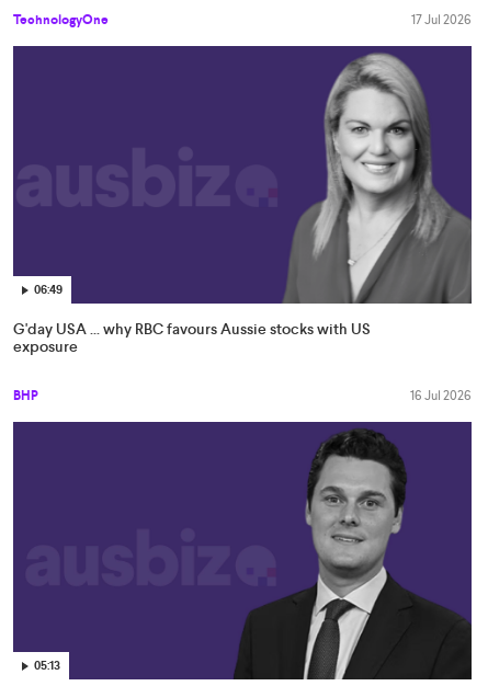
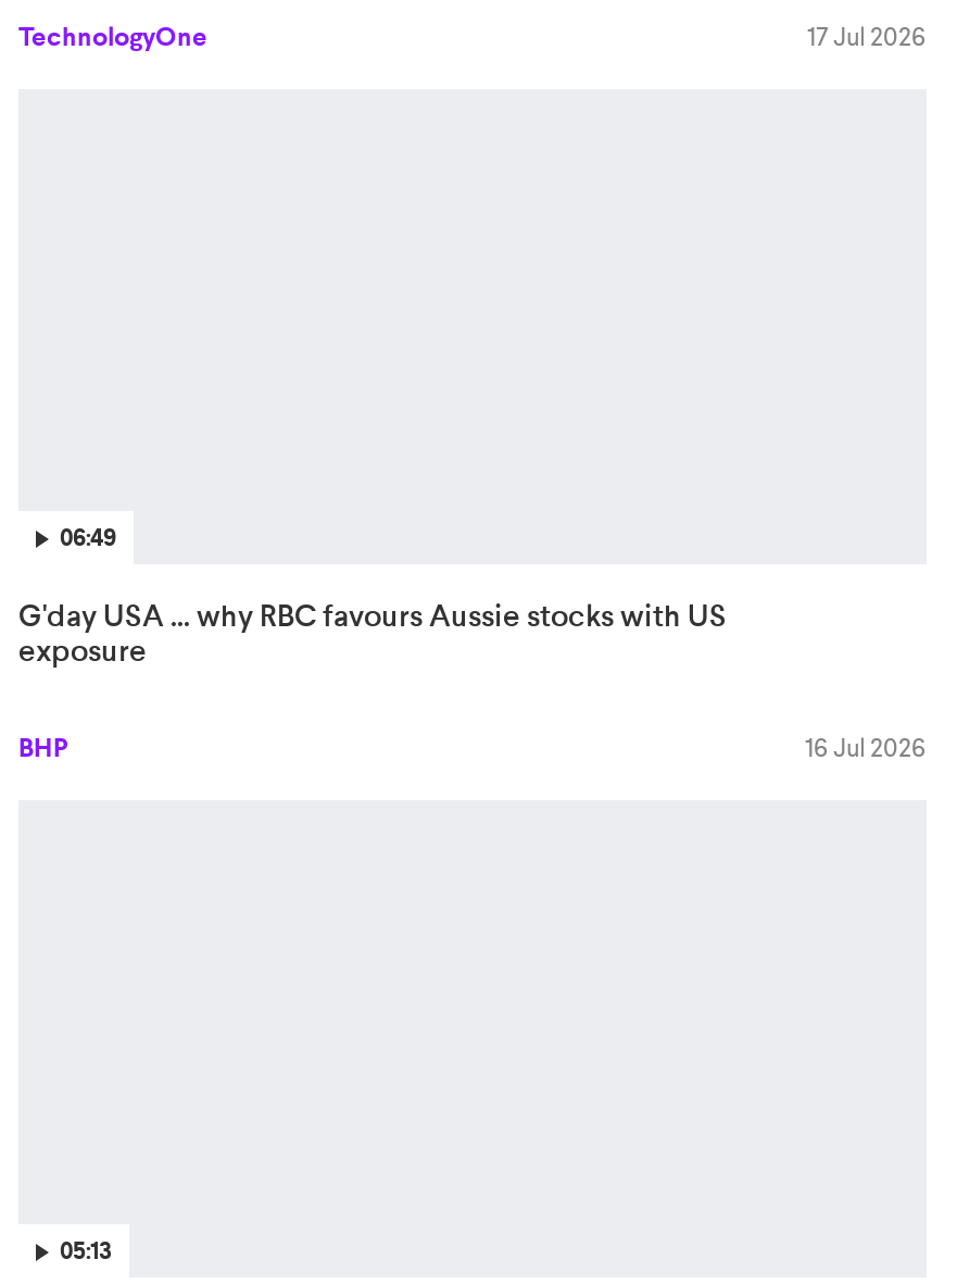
[12,45,473,305] [image] -> none
[12,421,473,681] [image] -> none

